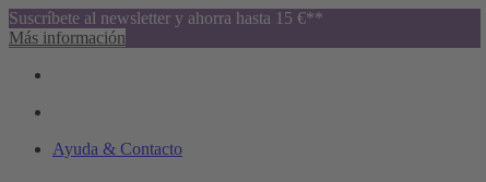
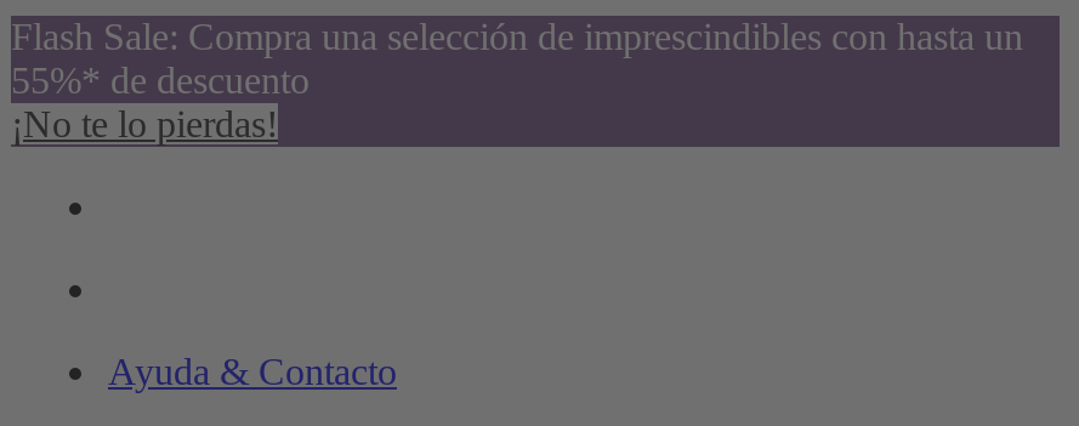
[9,9,323,47] Suscríbete al newsletter y ahorra hasta 15 €** | Más información -> [11,16,1023,144] Flash Sale: Compra una selección de imprescindibles con hasta un | 55%* de descuento | ¡No te lo pierdas!

